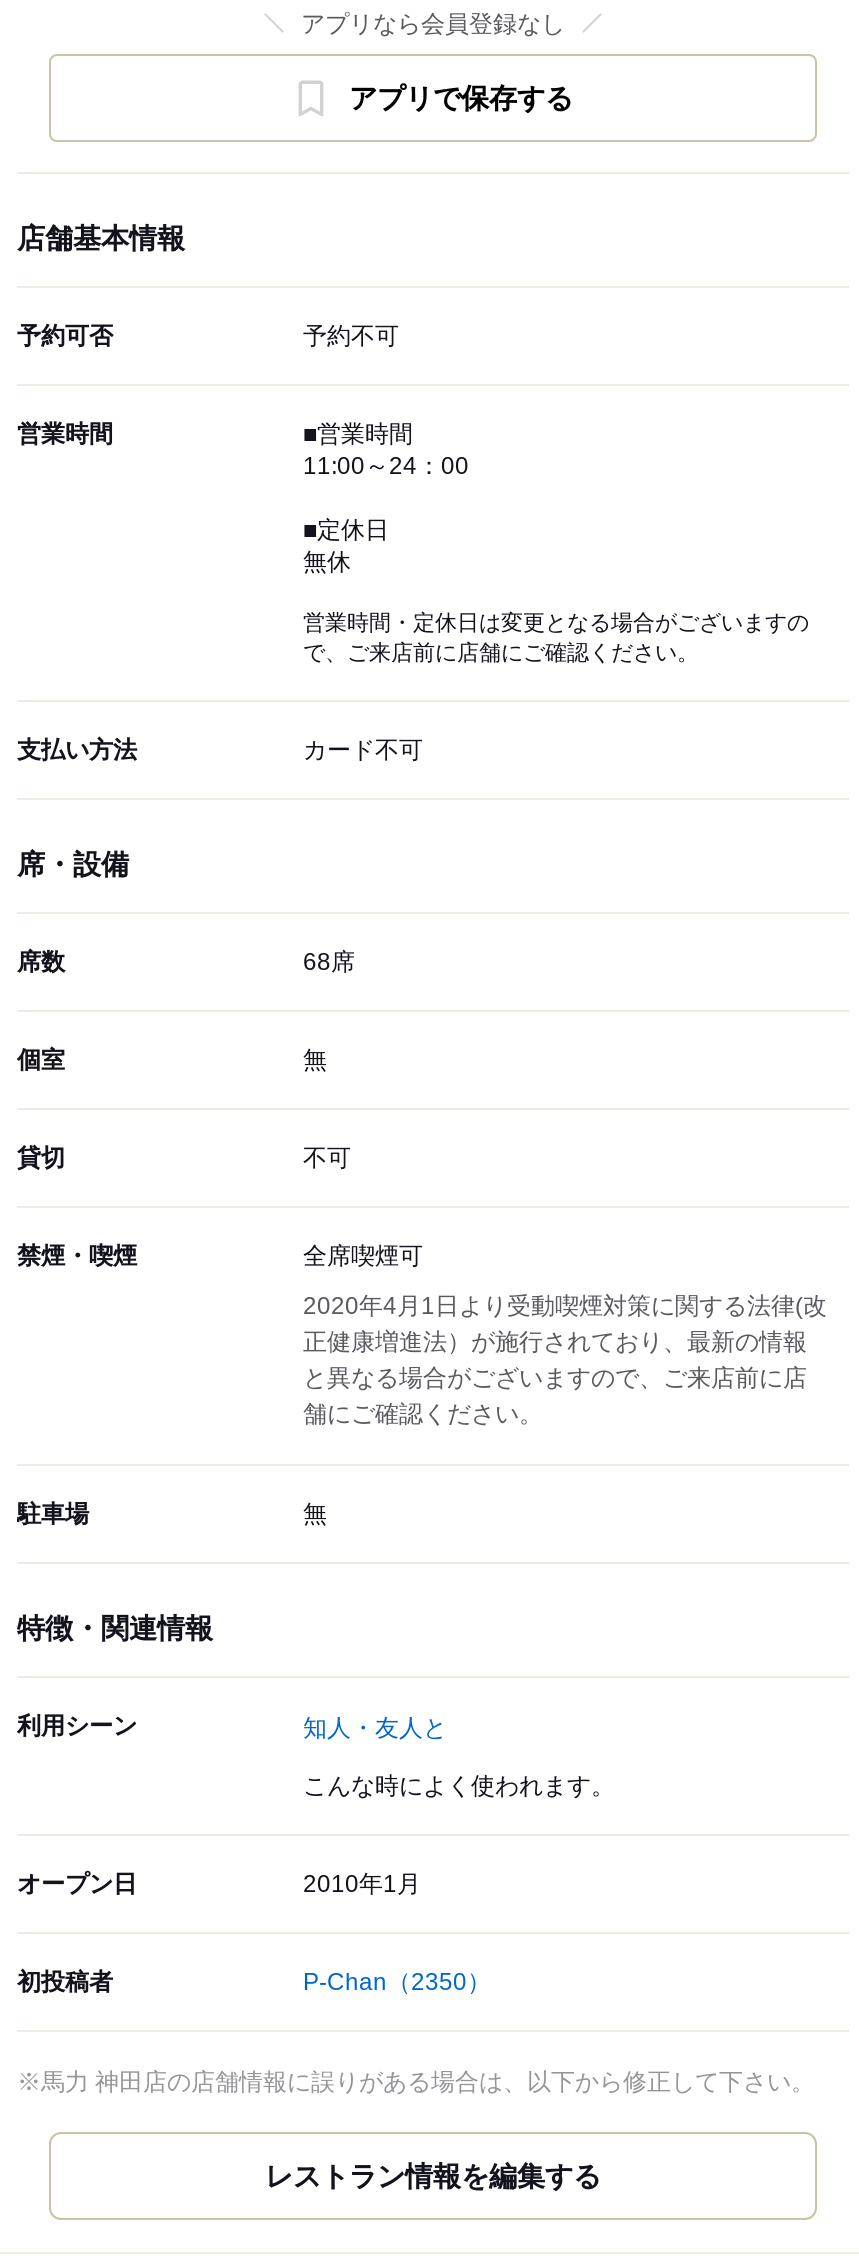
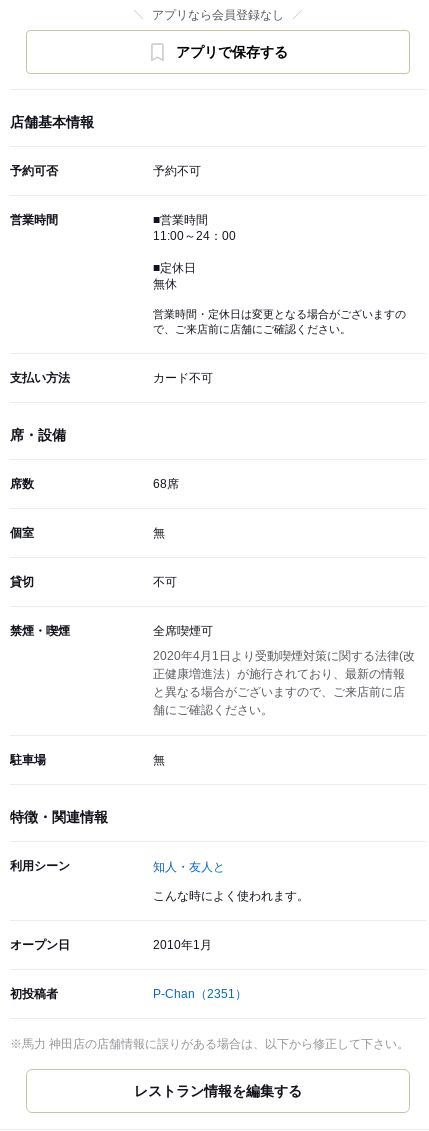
[303,1969,491,1997] P-Chan（2350） -> [153,987,247,1001] P-Chan（2351）

